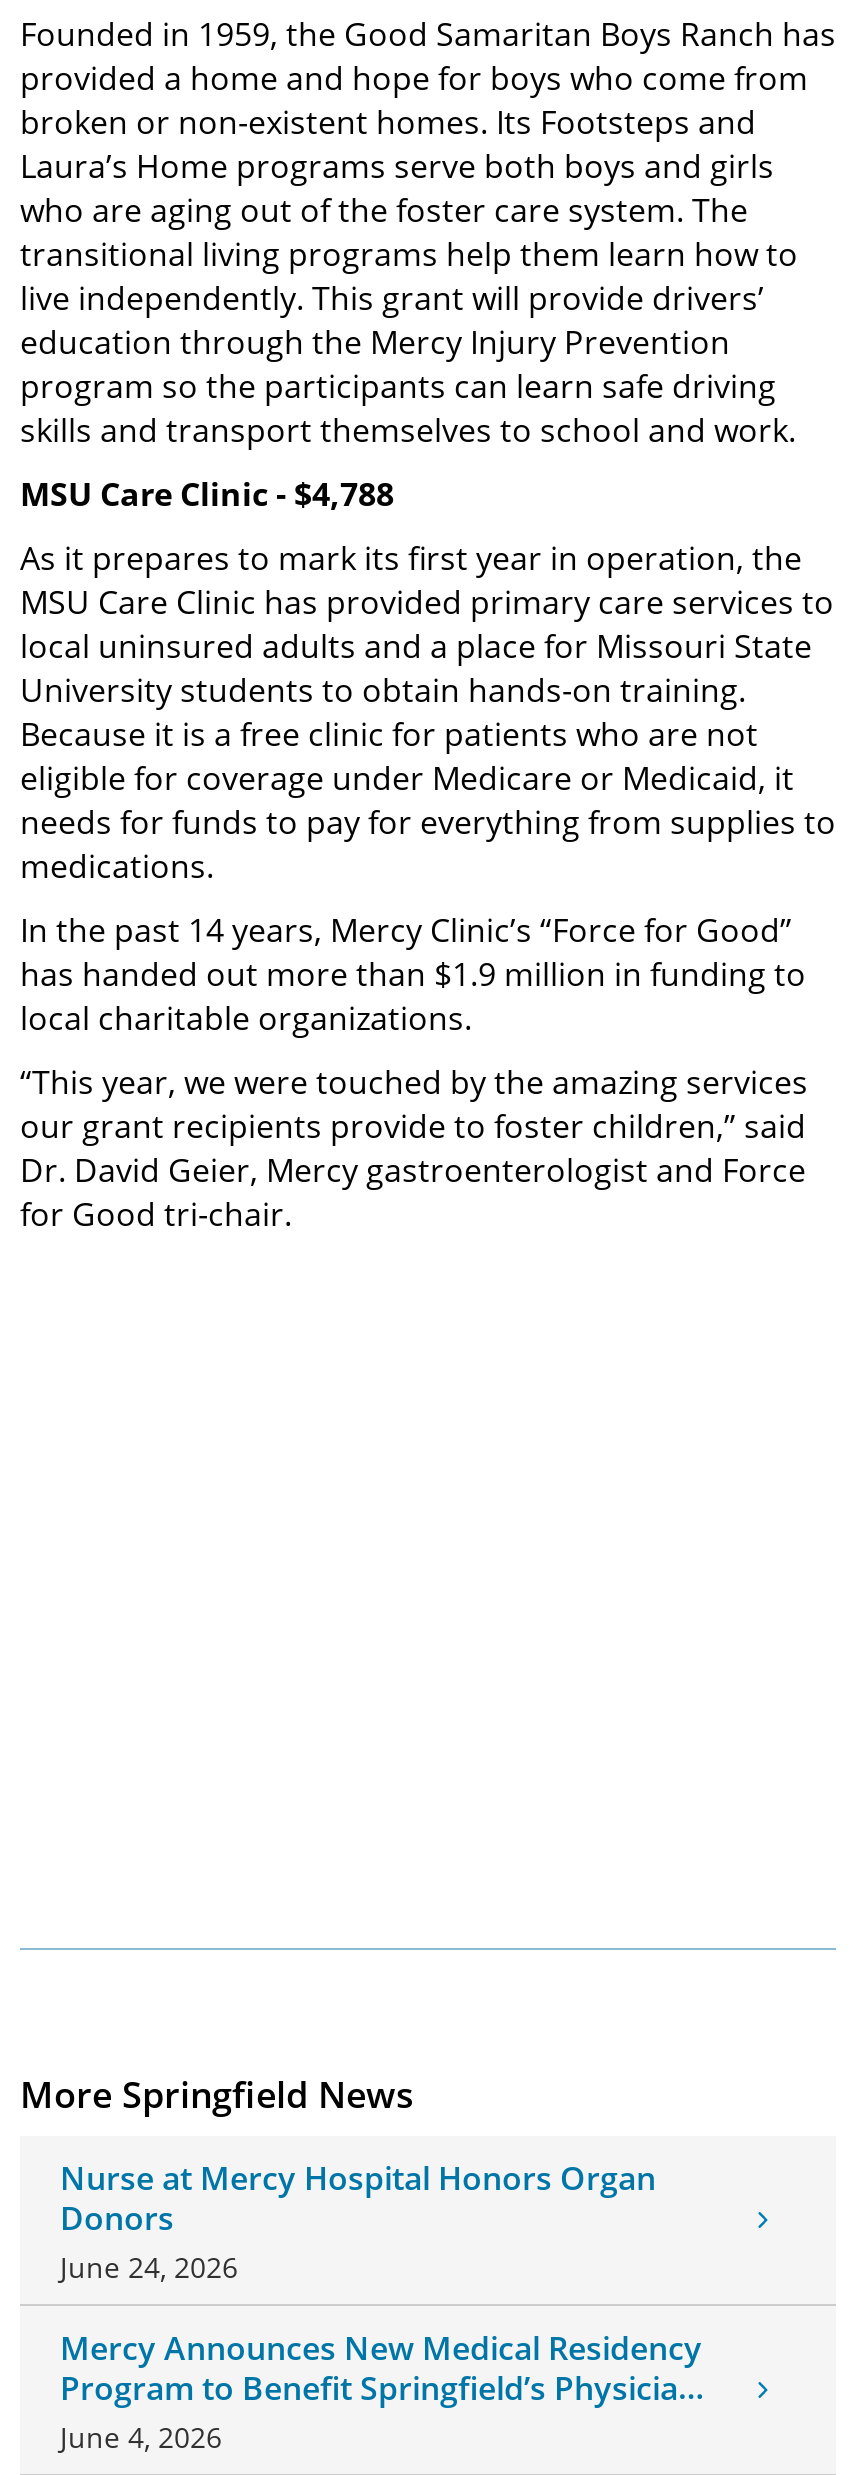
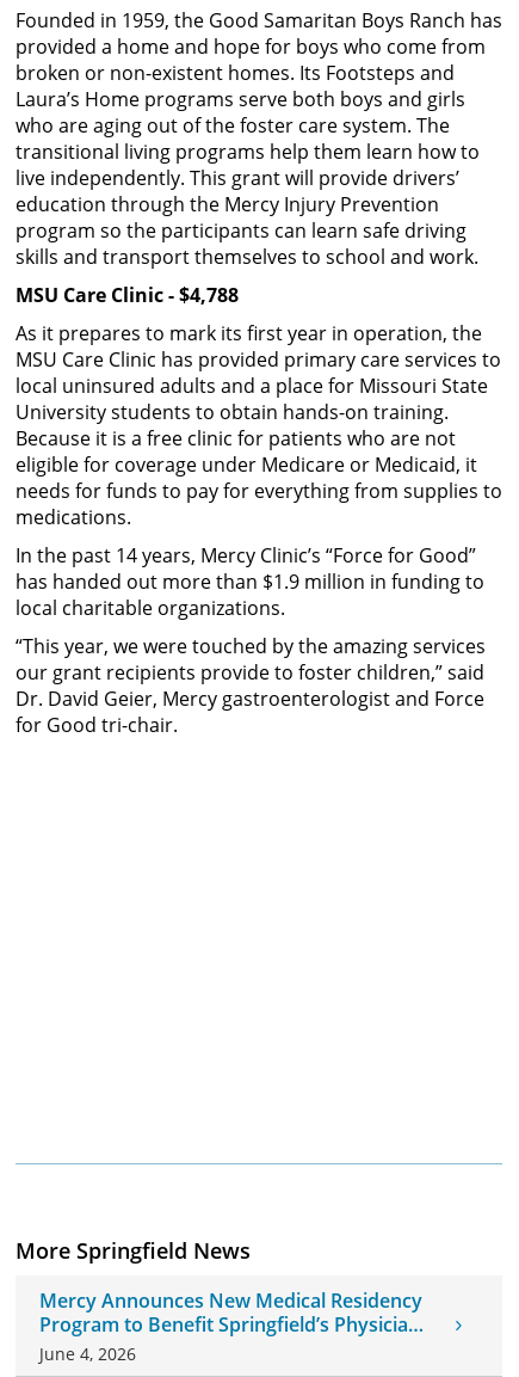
[60,2155,656,2285] Nurse at Mercy Hospital Honors Organ | Donors | June 24, 2026 -> none

